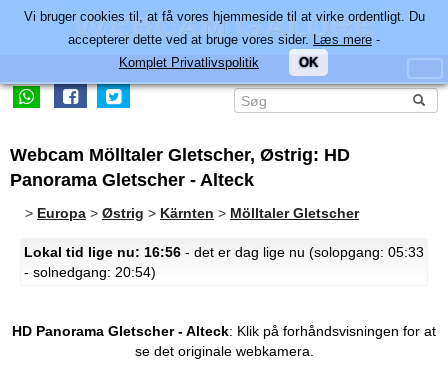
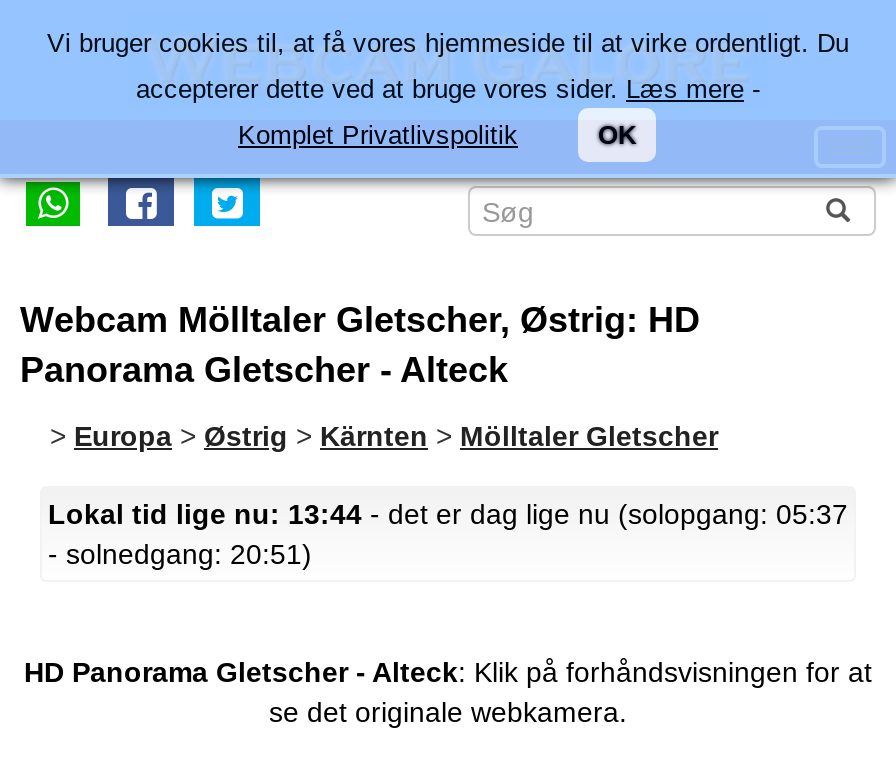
[24,244,424,260] Lokal tid lige nu: 16:56 - det er dag lige nu (solopgang: 05:33 -> [48,498,848,530] Lokal tid lige nu: 13:44 - det er dag lige nu (solopgang: 05:37
[24,264,156,280] - solnedgang: 20:54) -> [48,538,312,570] - solnedgang: 20:51)

